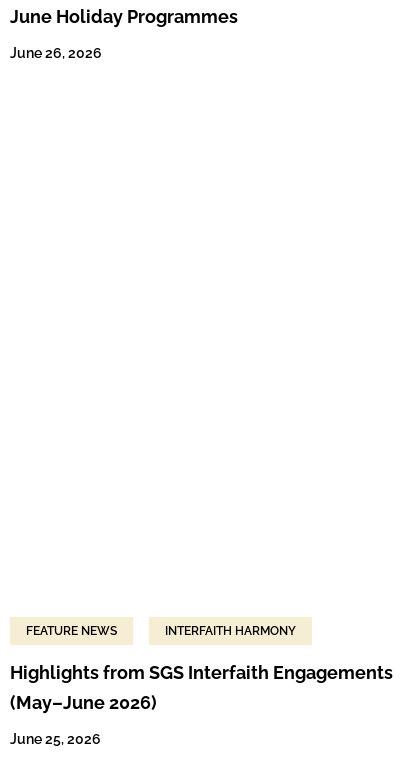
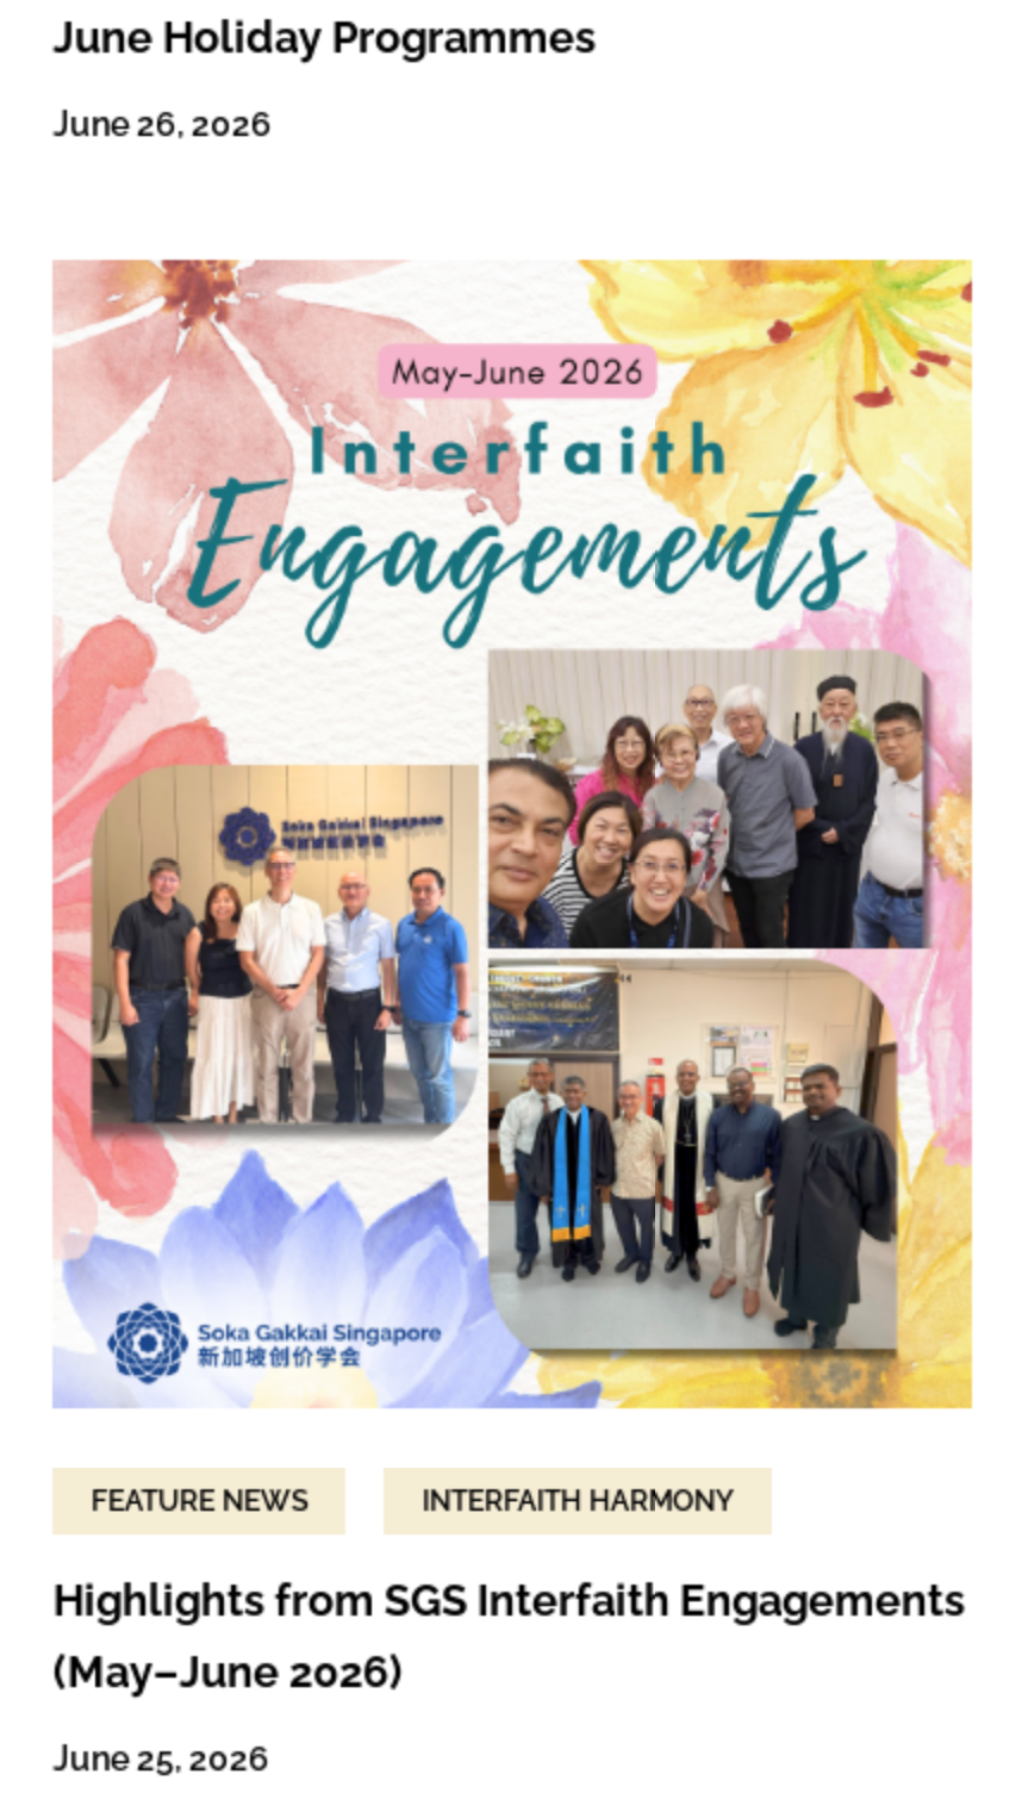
none -> [50,257,974,1411] [image]

